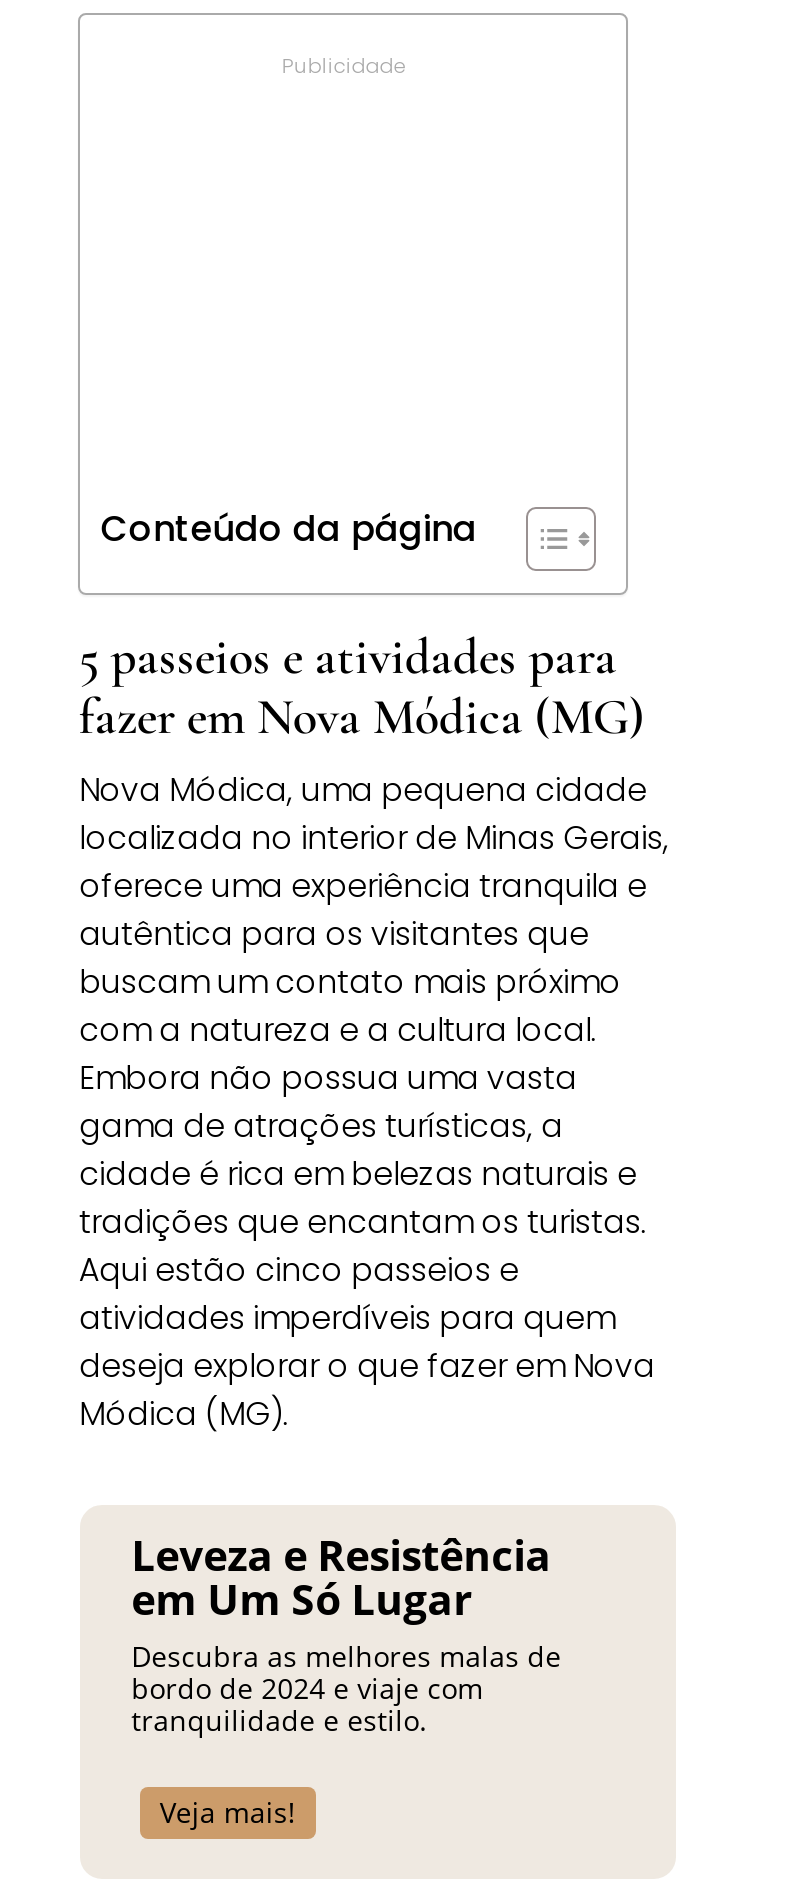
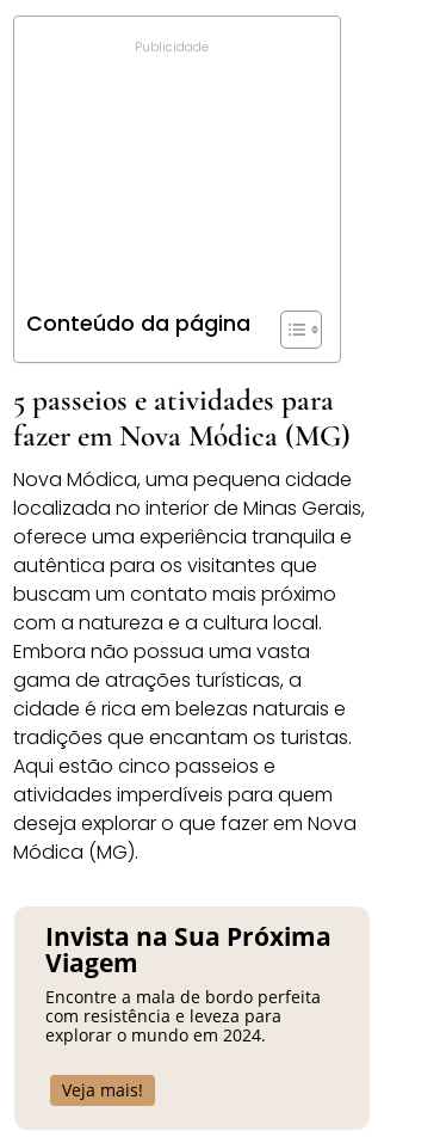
[131,1527,561,1739] Leveza e Resistência | em Um Só Lugar | Descubra as melhores malas de | bordo de 2024 e viaje com | tranquilidade e estilo. -> [45,920,331,1046] Invista na Sua Próxima | Viagem | Encontre a mala de bordo perfeita | com resistência e leveza para | explorar o mundo em 2024.

